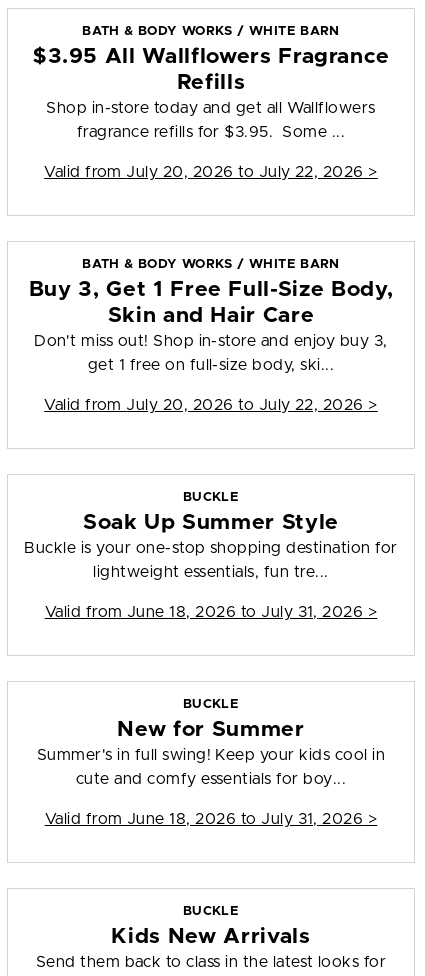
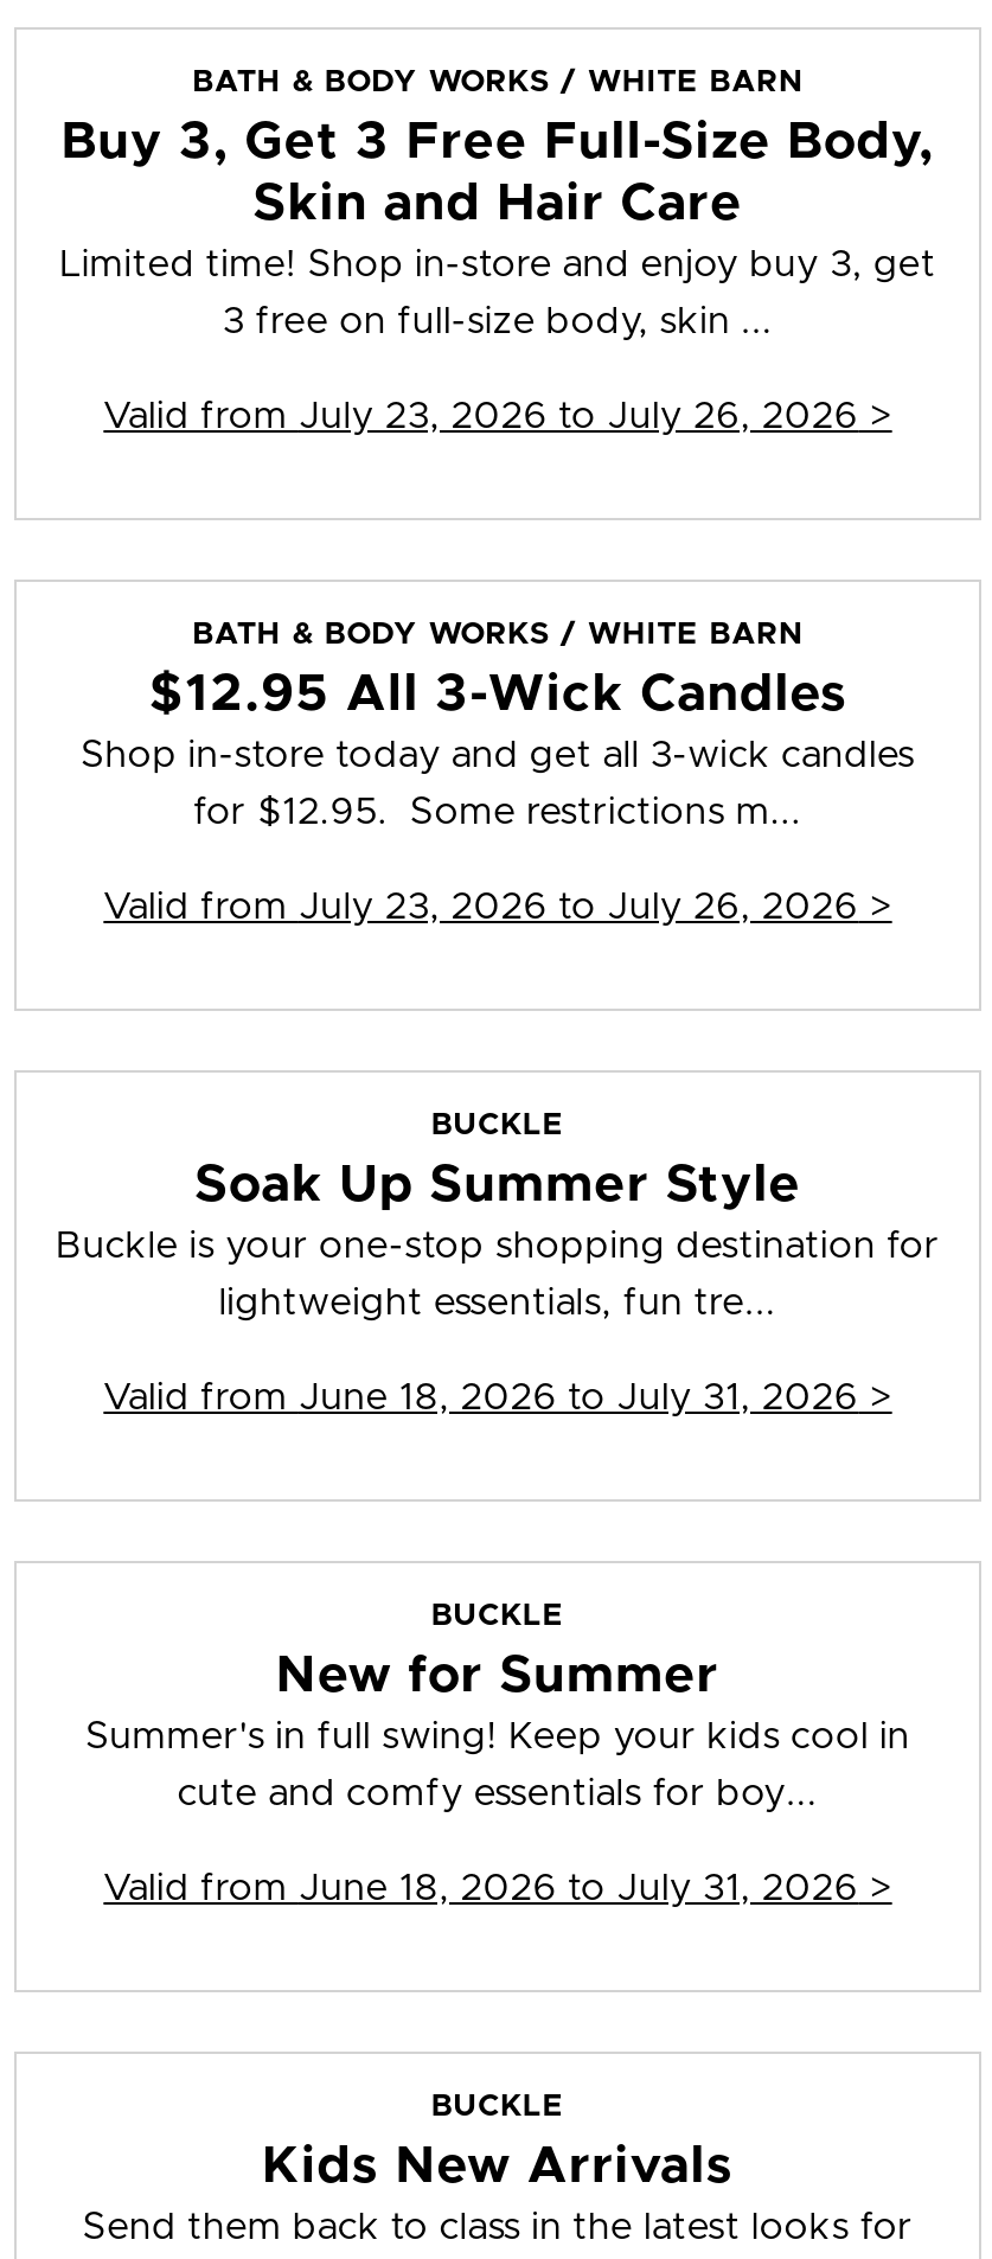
[32,46,390,116] $3.95 All Wallflowers Fragrance | Refills | Shop in-store today and get all Wallflowers -> [59,118,936,284] Buy 3, Get 3 Free Full-Size Body, | Limited time! Shop in-store and enjoy buy 3, get
[77,124,345,140] fragrance refills for $3.95. Some ... -> [222,303,773,341] 3 free on full-size body, skin ...
[44,164,378,180] Valid from July 20, 2026 to July 22, 2026 > -> [104,398,892,435] Valid from July 23, 2026 to July 26, 2026 >
[29,279,393,349] Buy 3, Get 1 Free Full-Size Body, | Don't miss out! Shop in-store and enjoy buy 3, -> [81,670,915,774] $12.95 All 3-Wick Candles | Shop in-store today and get all 3-wick candles
moved [108,305,314,326] -> [253,179,743,229]: Skin and Hair Care
[88,357,334,373] get 1 free on full-size body, ski... -> [193,793,802,831] for $12.95. Some restrictions m...
[44,397,378,413] Valid from July 20, 2026 to July 22, 2026 > -> [104,888,892,926] Valid from July 23, 2026 to July 26, 2026 >

